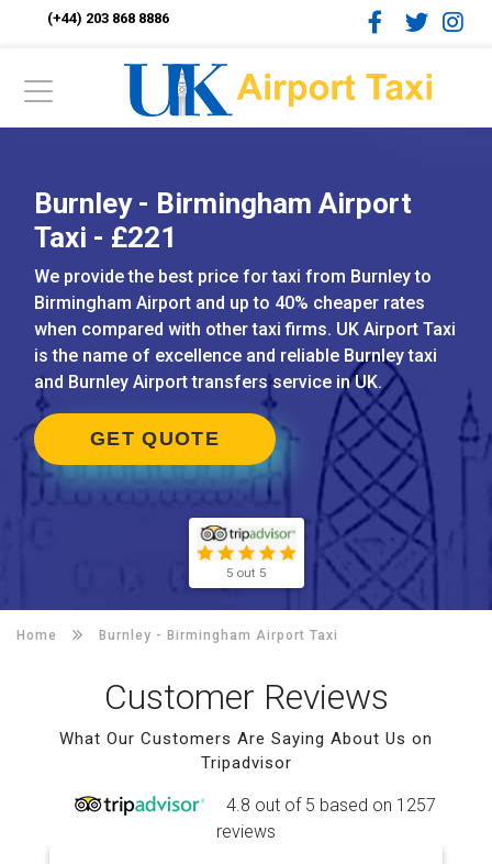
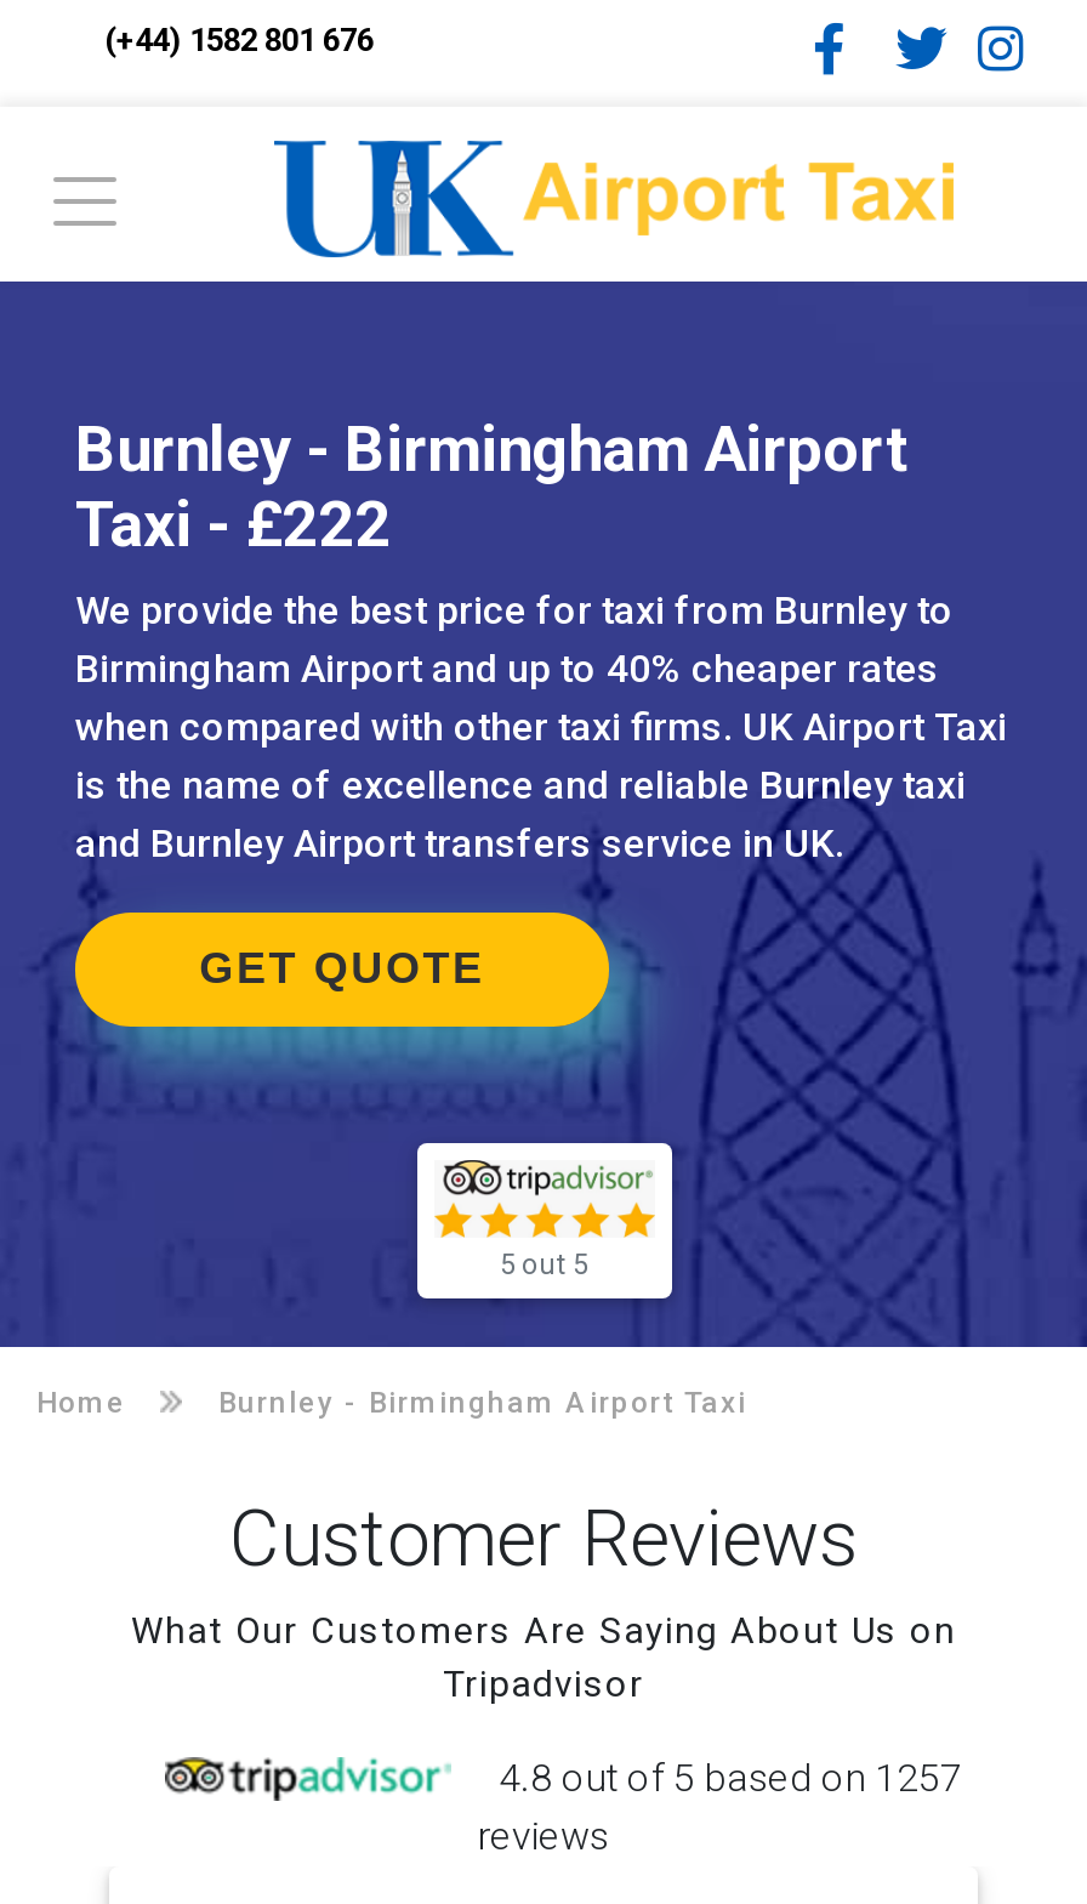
[47,10,169,26] (+44) 203 868 8886 -> [104,22,374,58] (+44) 1582 801 676
[34,221,177,254] Taxi - £221 -> [75,488,391,561] Taxi - £222

